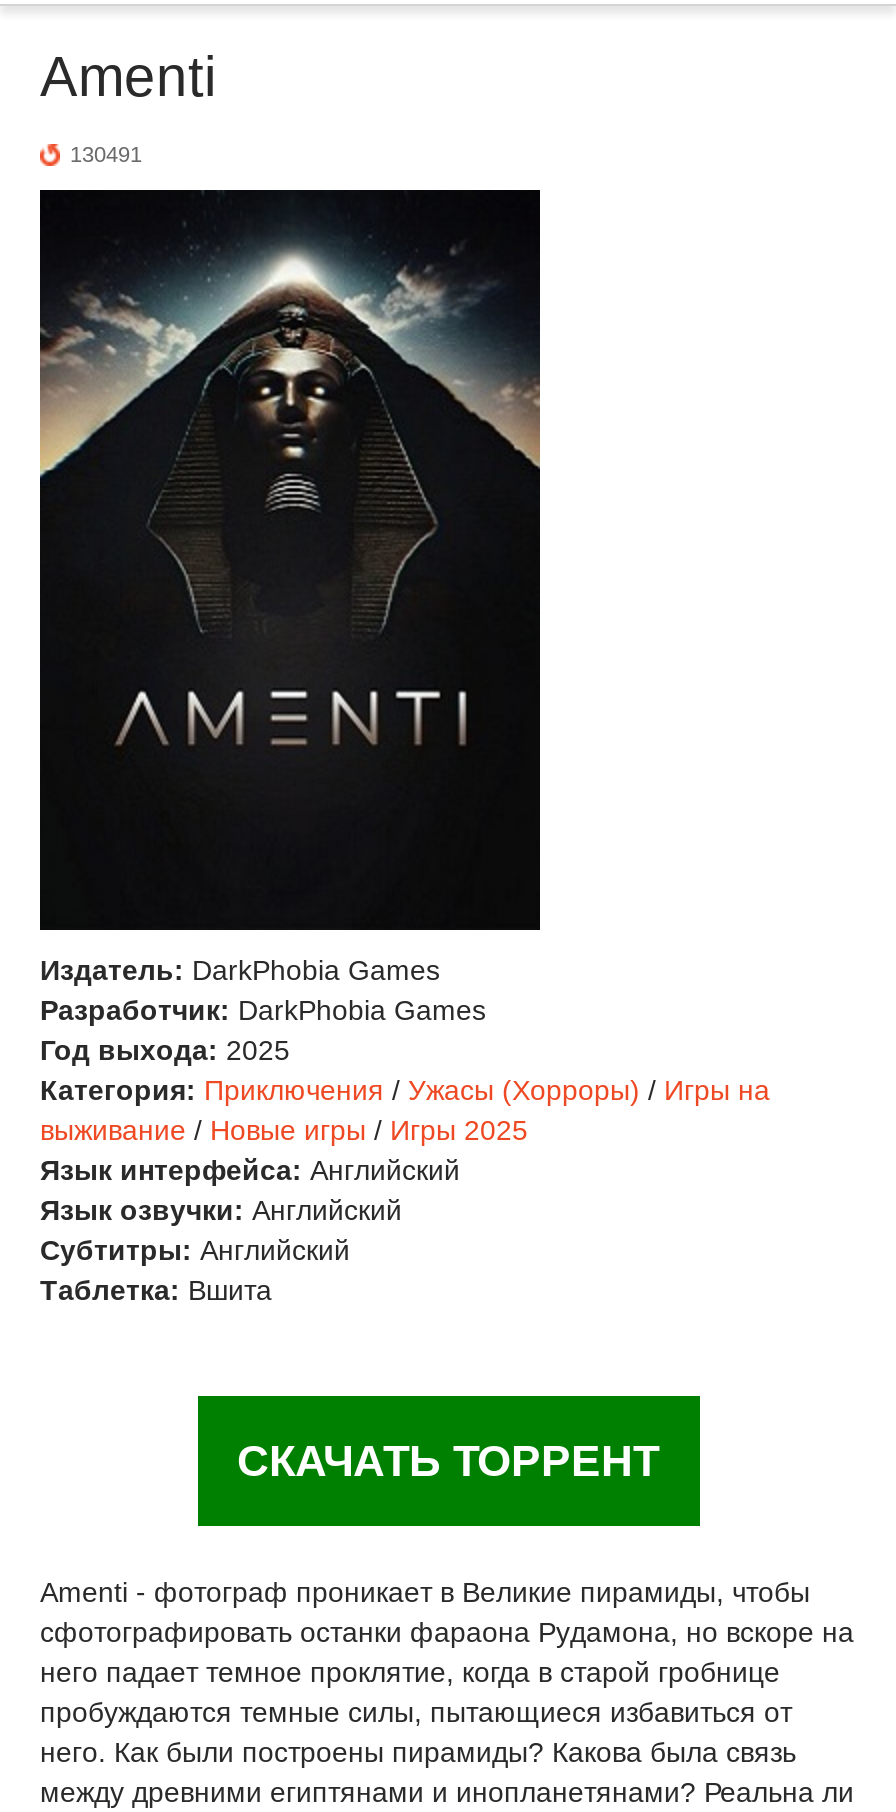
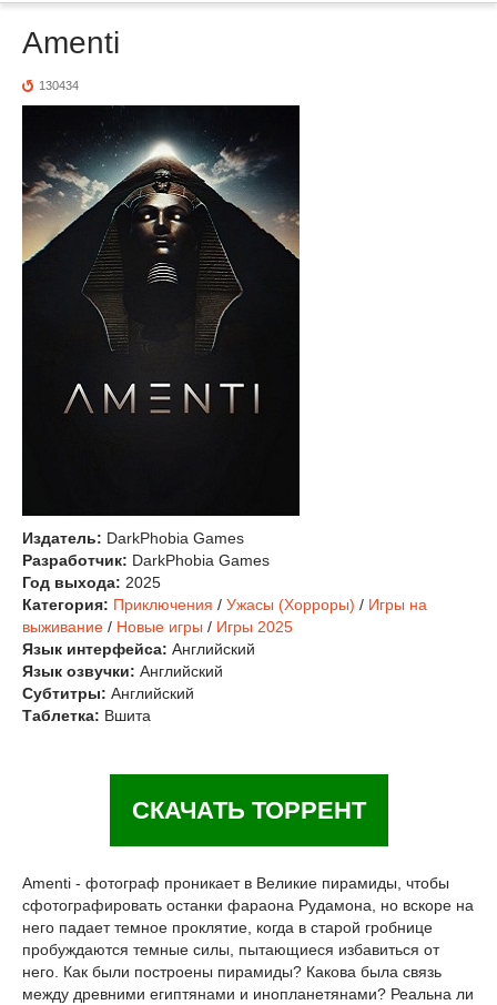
[70,142,142,166] 130491 -> [39,79,79,92] 130434

